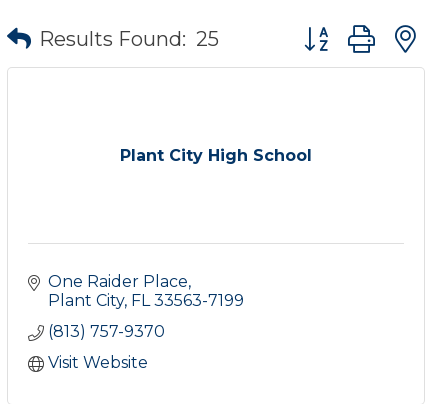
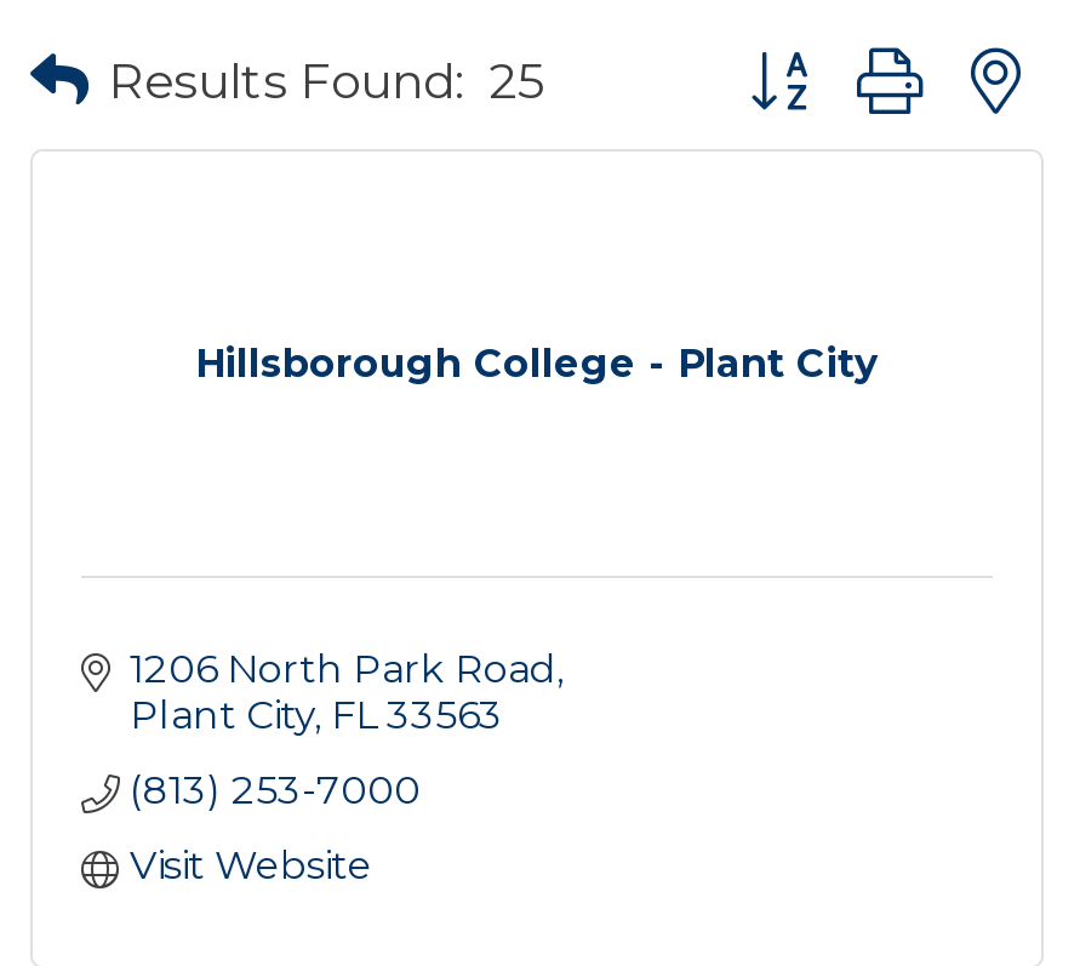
[120,146,312,165] Plant City High School -> [195,340,879,386] Hillsborough College - Plant City
[48,272,244,310] One Raider Place | Plant City FL 33563-7199 -> [130,645,556,737] 1206 North Park Road | Plant City FL 33563
[48,322,165,341] (813) 757-9370 -> [130,766,421,813] (813) 253-7000

